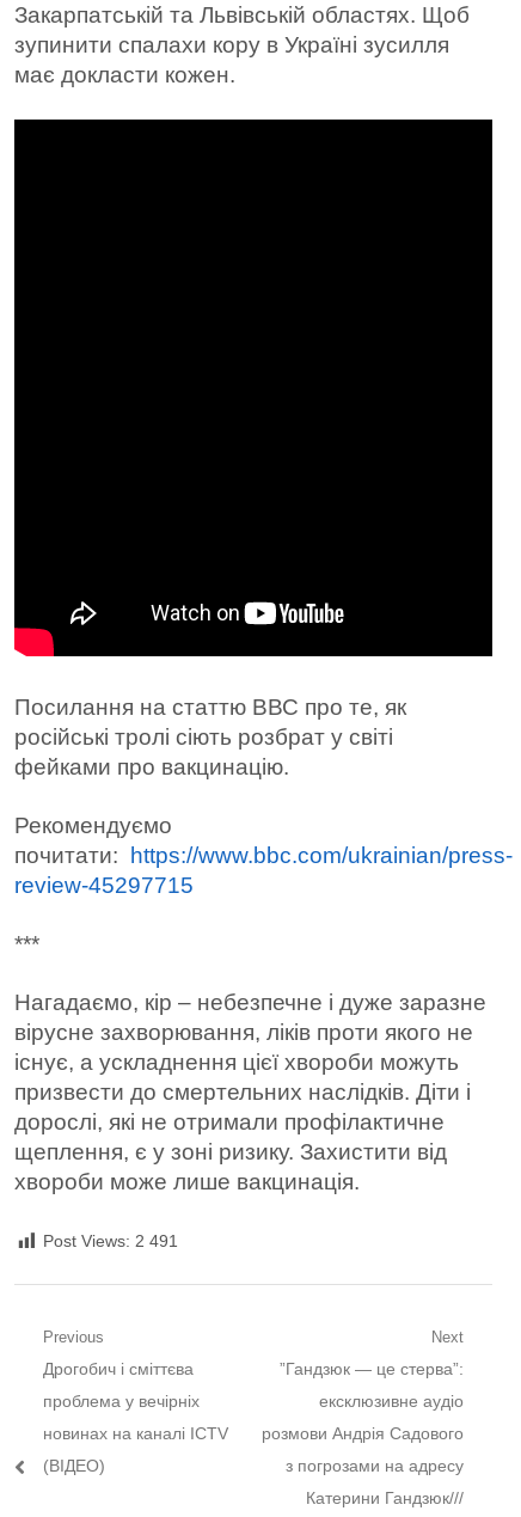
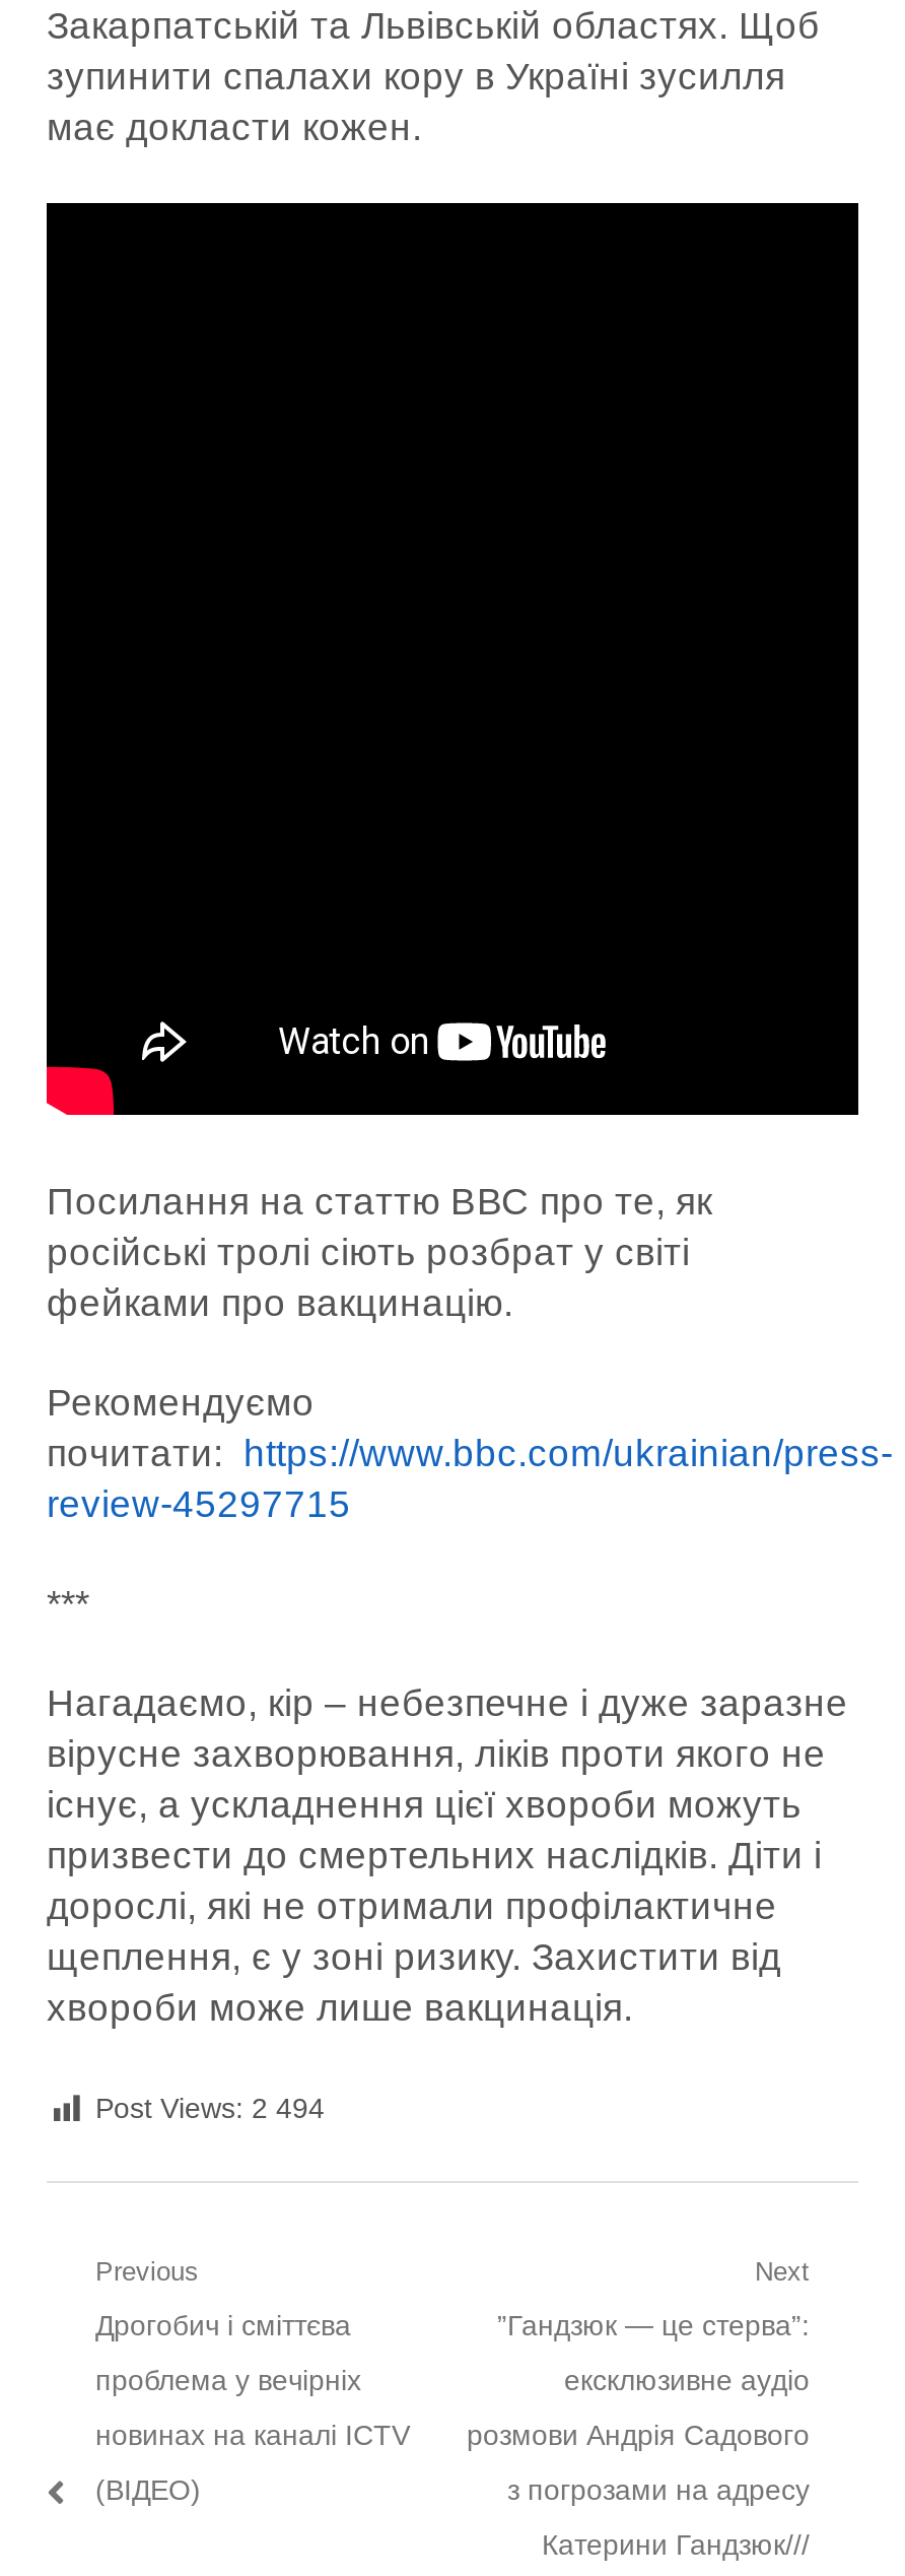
[43,1232,178,1251] Post Views: 2 491 -> [95,2092,325,2125] Post Views: 2 494

